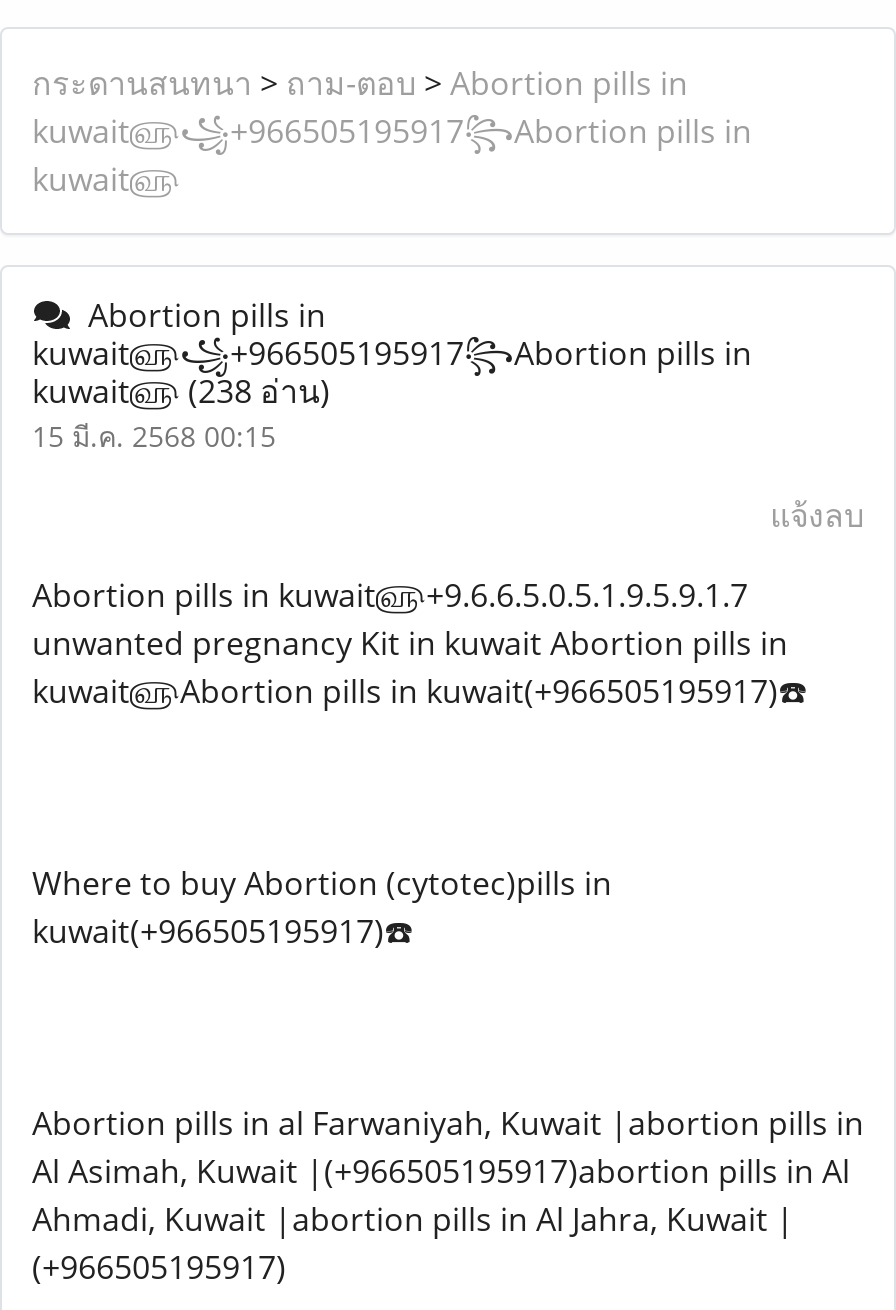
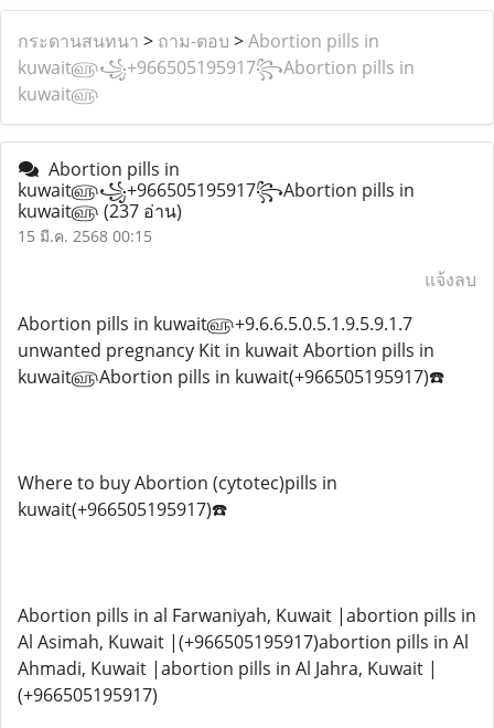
[32,369,330,413] kuwait௵ (238 อ่าน) -> [18,199,182,223] kuwait௵ (237 อ่าน)

